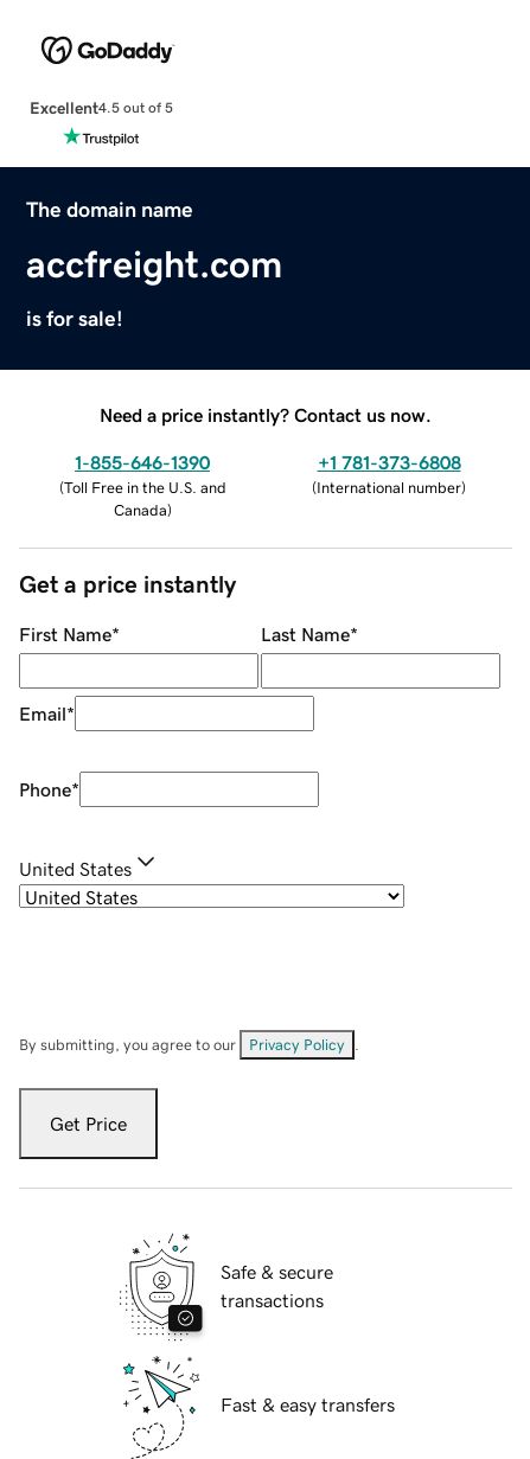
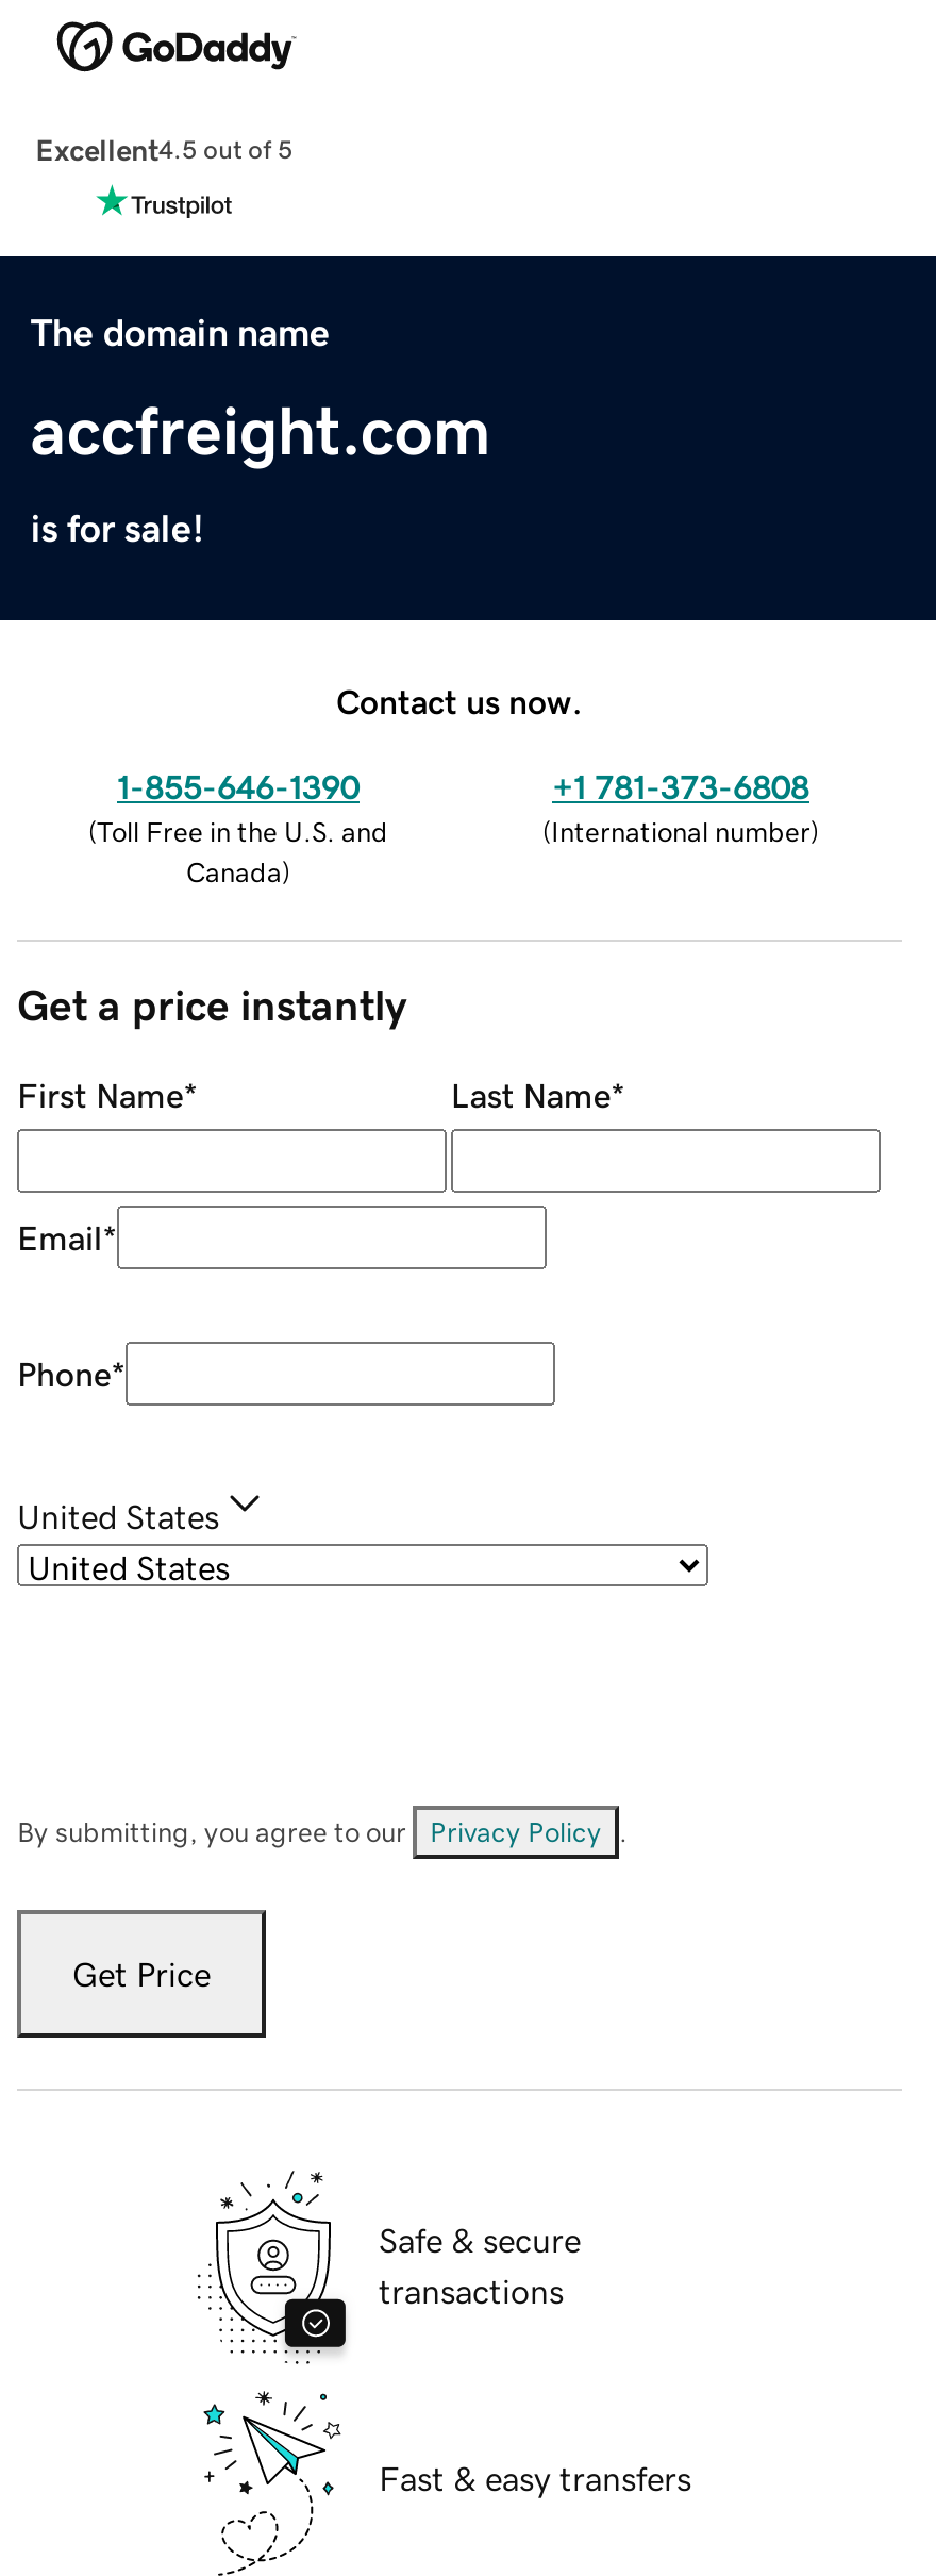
[100,405,432,424] Need a price instantly? Contact us now. -> [336,683,583,717] Contact us now.

